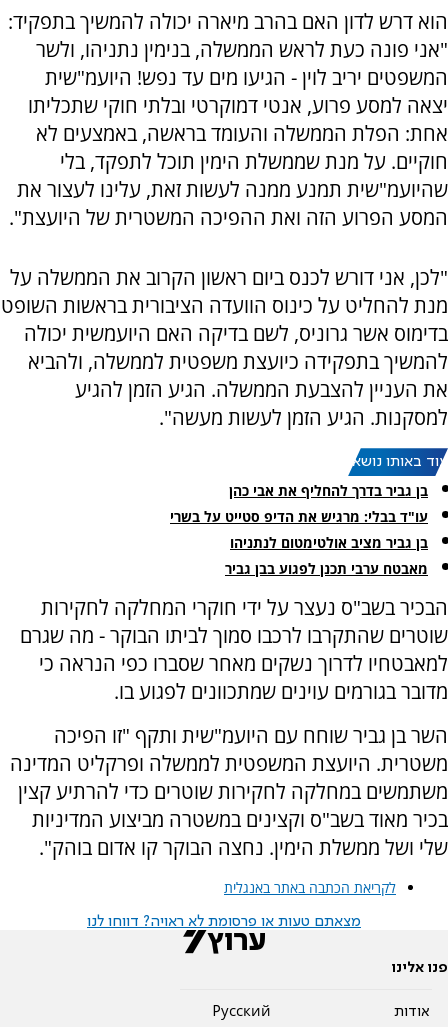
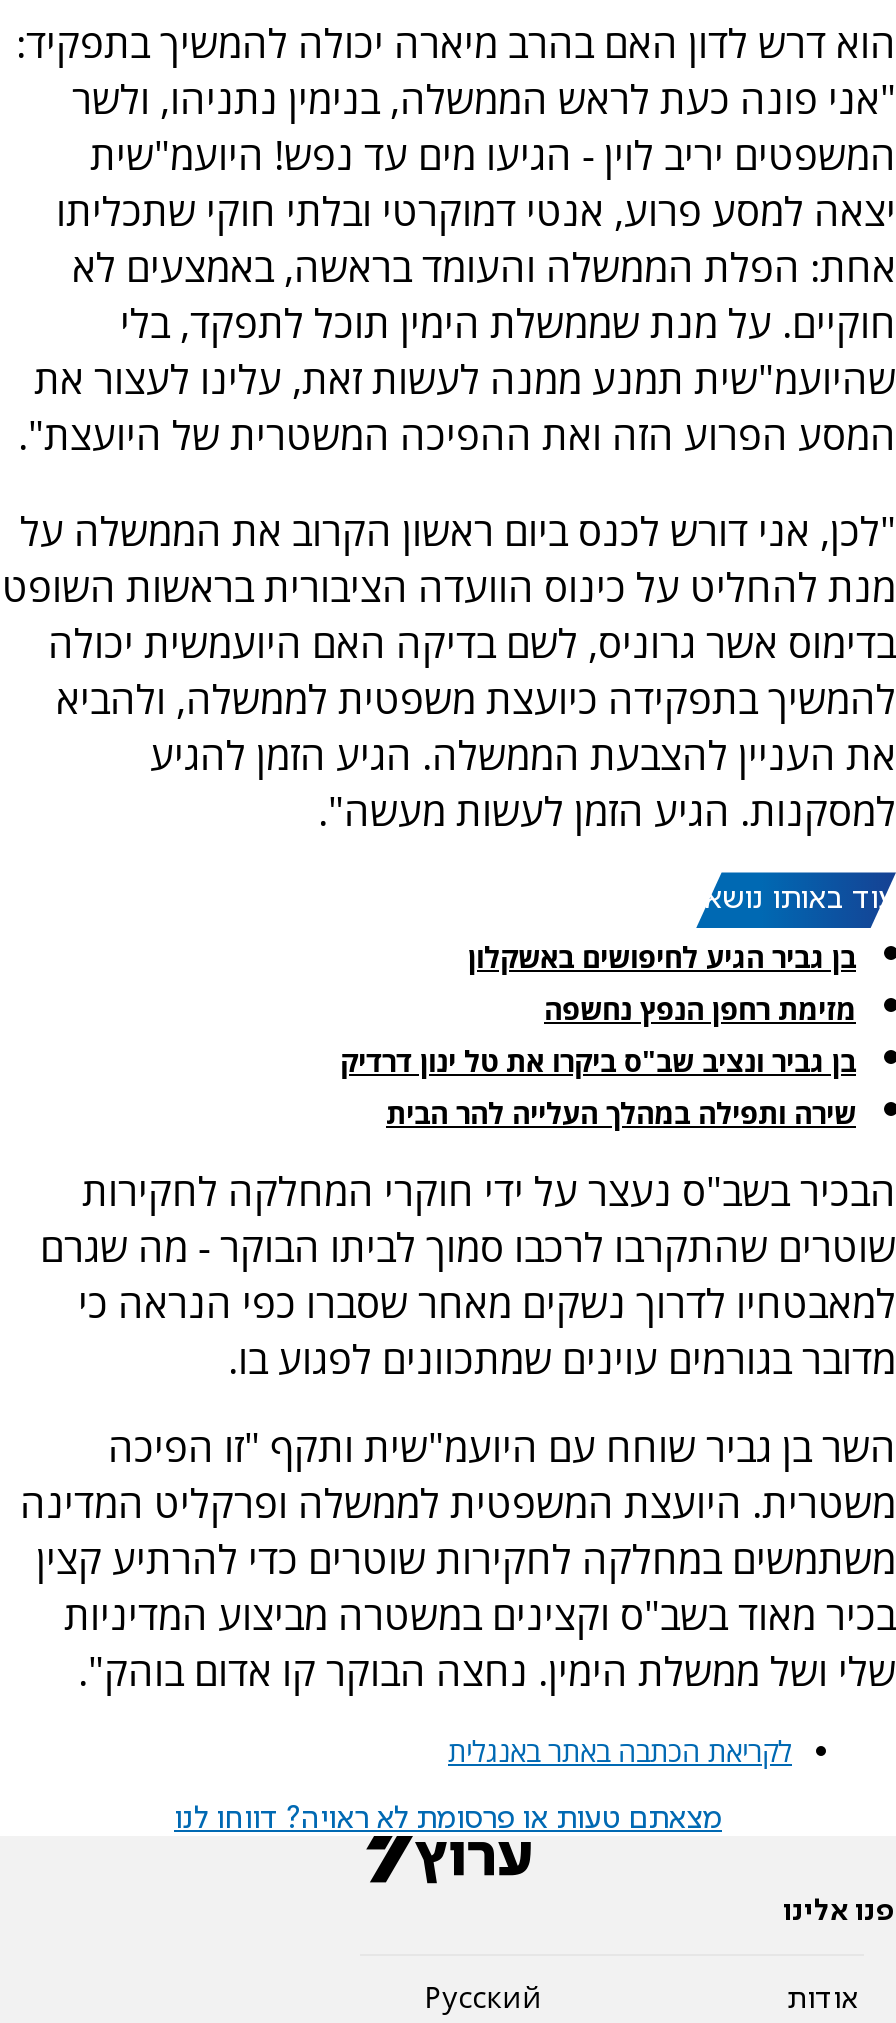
[170,481,428,578] בן גביר בדרך להחליף את אבי כהן | עו"ד בבלי: מרגיש את הדיפ סטייט על בשרי | בן גביר מציב אולטימטום לנתניהו | מאבטח ערבי תכנן לפגוע בבן גביר -> [340,939,856,1132] בן גביר הגיע לחיפושים באשקלון | מזימת רחפן הנפץ נחשפה | בן גביר ונציב שב"ס ביקרו את טל ינון דרדיק | שירה ותפילה במהלך העלייה להר הבית

